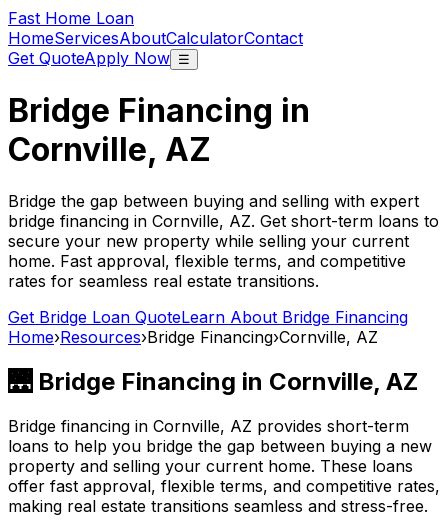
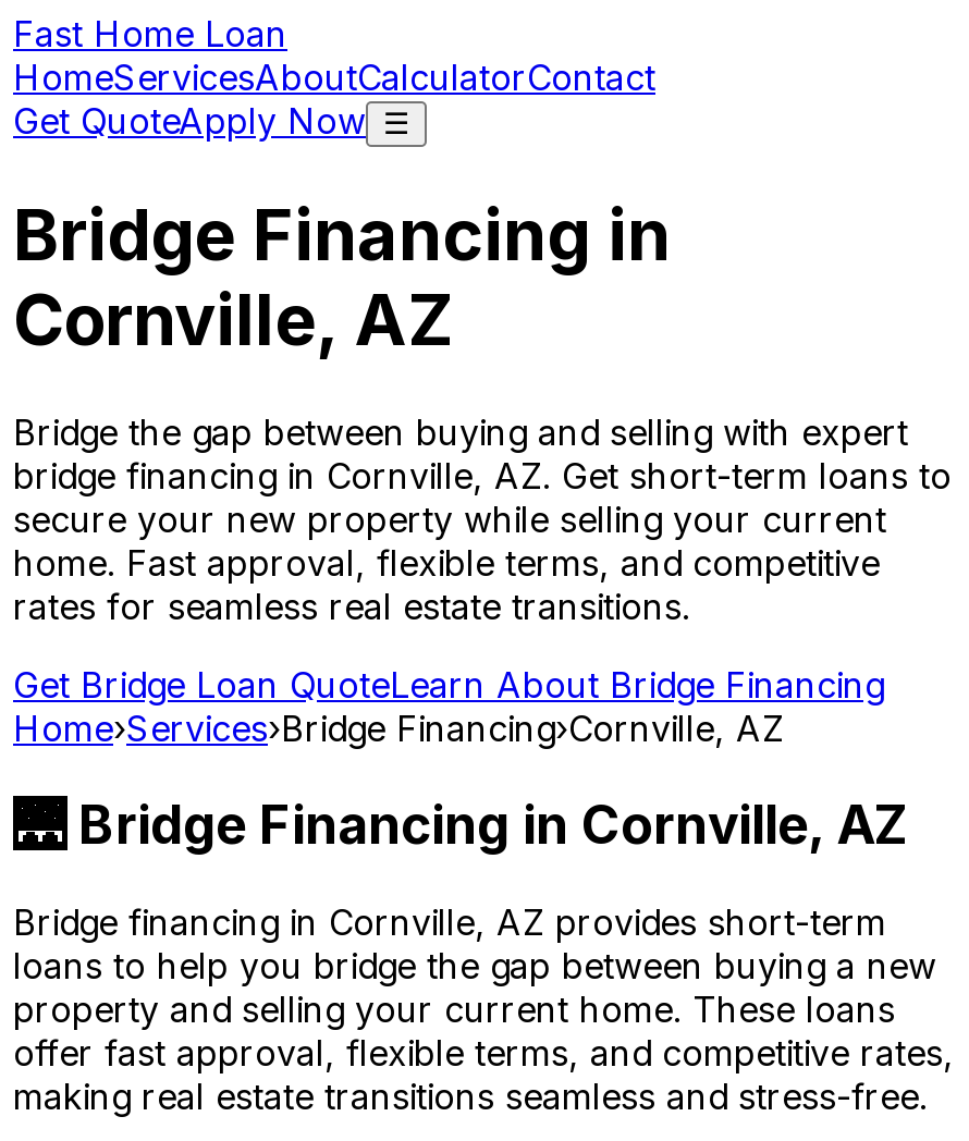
[8,327,378,347] Home›Resources›Bridge Financing›Cornville, AZ -> [13,706,784,750] Home›Services›Bridge Financing›Cornville, AZ

